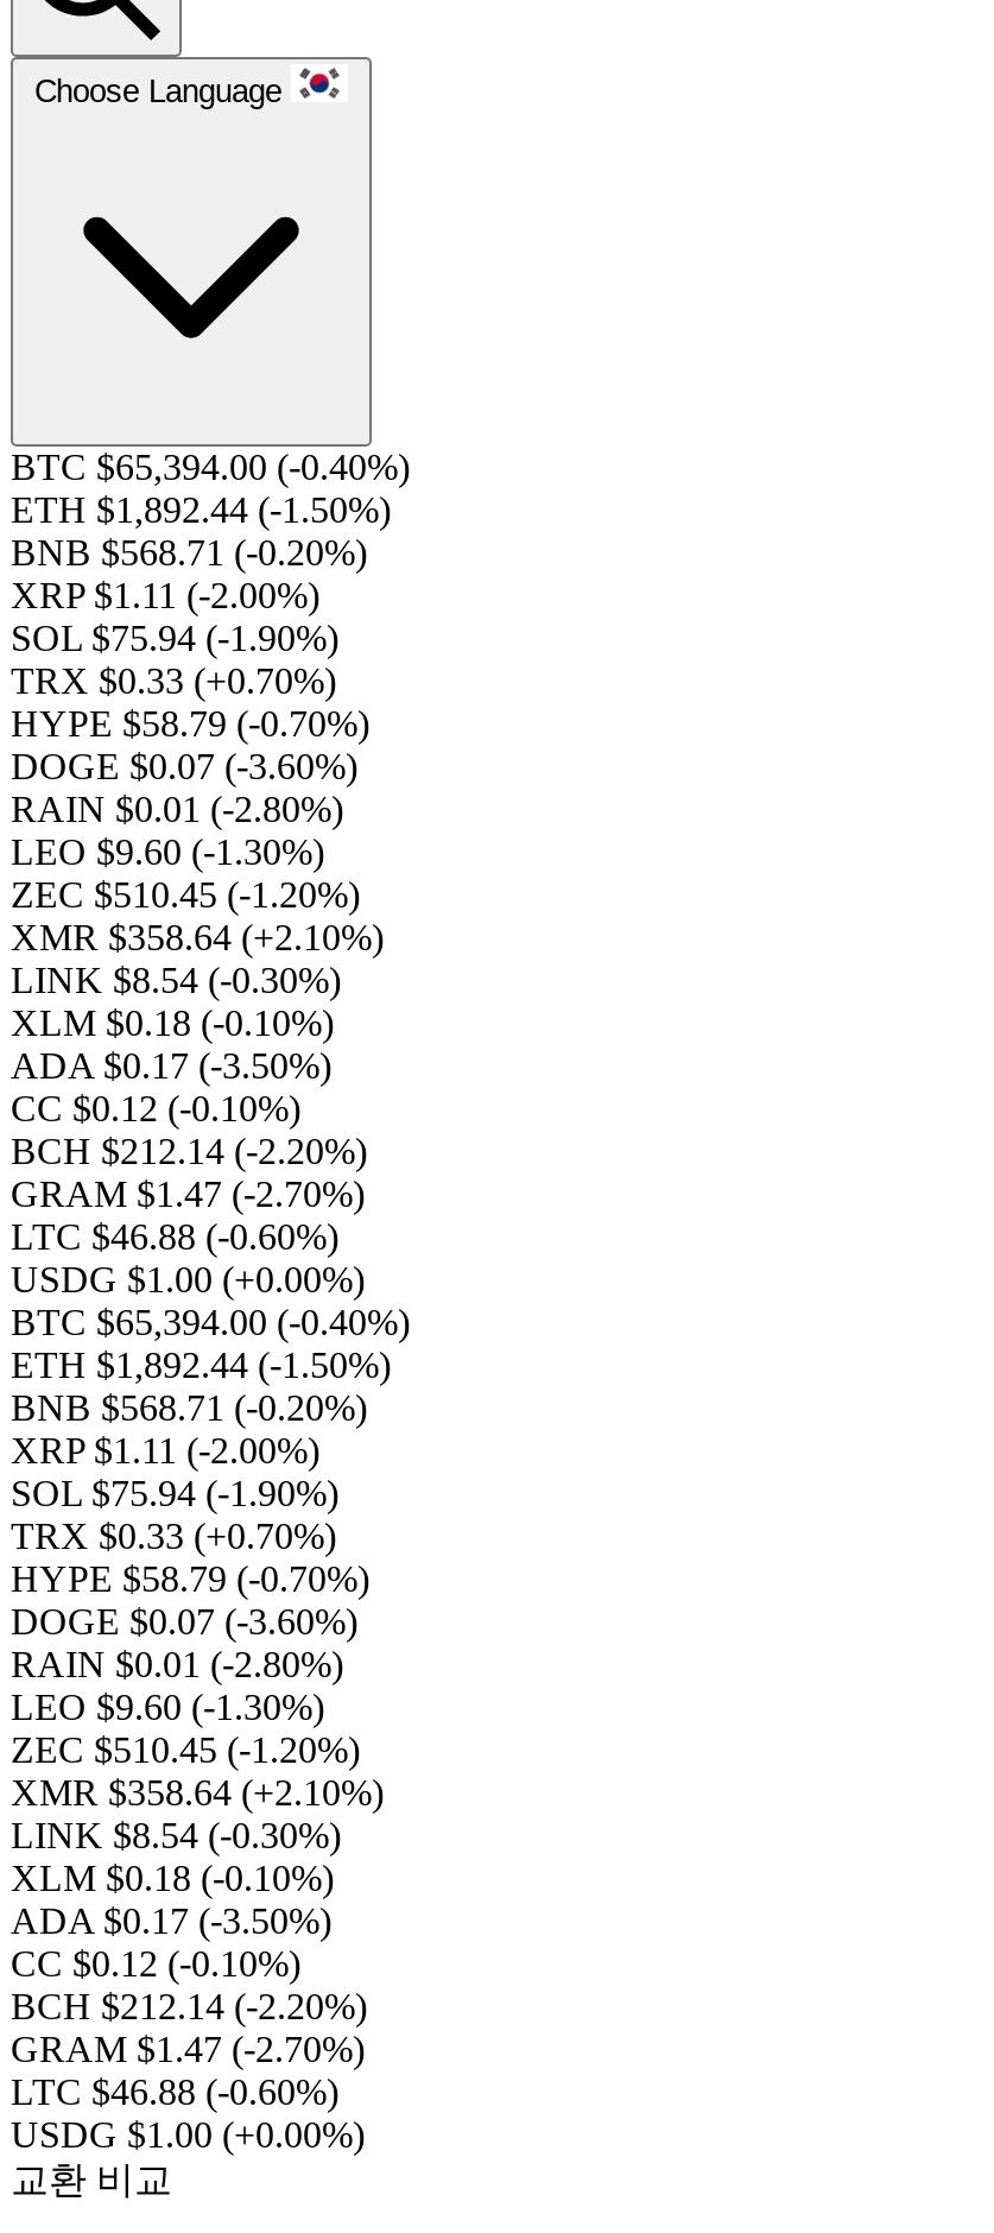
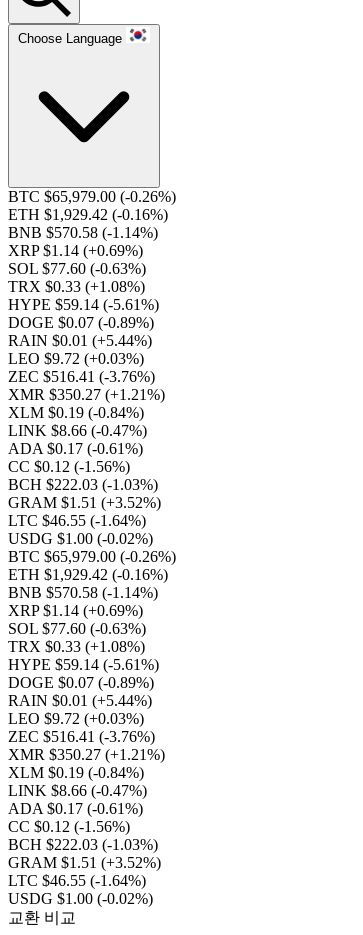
[11,447,410,2155] BTC $65,394.00(-0.40%) | ETH $1,892.44 (-1.50%) | BNB $568.71 (-0.20%) | XRP $1.11 (-2.00%) | SOL $75.94 (-1.90%) | TRX $0.33 (+0.70%) | HYPE $58.79 (-0.70%) | DOGE $0.07 (-3.60%) | RAIN $0.01 (-2.80%) | LEO $9.60 (-1.30%) | ZEC $510.45 (-1.20%) | XMR $358.64(+2.10%) | LINK $8.54 (-0.30%) | XLM $0.18 (-0.10%) | ADA $0.17 (-3.50%) | CC $0.12 (-0.10%) | BCH $212.14 (-2.20%) | GRAM $1.47 (-2.70%) | LTC $46.88 (-0.60%) | USDG $1.00(+0.00%) | BTC $65,394.00 (-0.40%) | ETH $1,892.44 (-1.50%) | BNB $568.71 (-0.20%) | XRP $1.11 (-2.00%) | SOL $75.94 (-1.90%) | TRX $0.33 (+0.70%) | HYPE $58.79 (-0.70%) | DOGE $0.07 (-3.60%) | RAIN $0.01 (-2.80%) | LEO $9.60 (-1.30%) | ZEC $510.45 (-1.20%) | XMR $358.64(+2.10%) | LINK $8.54 (-0.30%) | XLM $0.18 (-0.10%) | ADA $0.17 (-3.50%) | CC $0.12 (-0.10%) | BCH $212.14 (-2.20%) | GRAM $1.47 (-2.70%) | LTC $46.88 (-0.60%) | USDG $1.00(+0.00%) -> [8,188,176,907] BTC $65,979.00(-0.26%) | ETH $1,929.42 (-0.16%) | BNB $570.58 (-1.14%) | XRP $1.14 (+0.69%) | SOL $77.60 (-0.63%) | TRX $0.33 (+1.08%) | HYPE $59.14 (-5.61%) | DOGE $0.07 (-0.89%) | RAIN $0.01 (+5.44%) | LEO $9.72 (+0.03%) | ZEC $516.41 (-3.76%) | XMR $350.27(+1.21%) | XLM $0.19 (-0.84%) | LINK $8.66 (-0.47%) | ADA $0.17 (-0.61%) | CC $0.12 (-1.56%) | BCH $222.03 (-1.03%) | GRAM $1.51 (+3.52%) | LTC $46.55 (-1.64%) | USDG $1.00(-0.02%) | BTC $65,979.00 (-0.26%) | ETH $1,929.42 (-0.16%) | BNB $570.58 (-1.14%) | XRP $1.14 (+0.69%) | SOL $77.60 (-0.63%) | TRX $0.33 (+1.08%) | HYPE $59.14 (-5.61%) | DOGE $0.07 (-0.89%) | RAIN $0.01 (+5.44%) | LEO $9.72 (+0.03%) | ZEC $516.41 (-3.76%) | XMR $350.27(+1.21%) | XLM $0.19 (-0.84%) | LINK $8.66 (-0.47%) | ADA $0.17 (-0.61%) | CC $0.12 (-1.56%) | BCH $222.03 (-1.03%) | GRAM $1.51 (+3.52%) | LTC $46.55 (-1.64%) | USDG $1.00(-0.02%)

